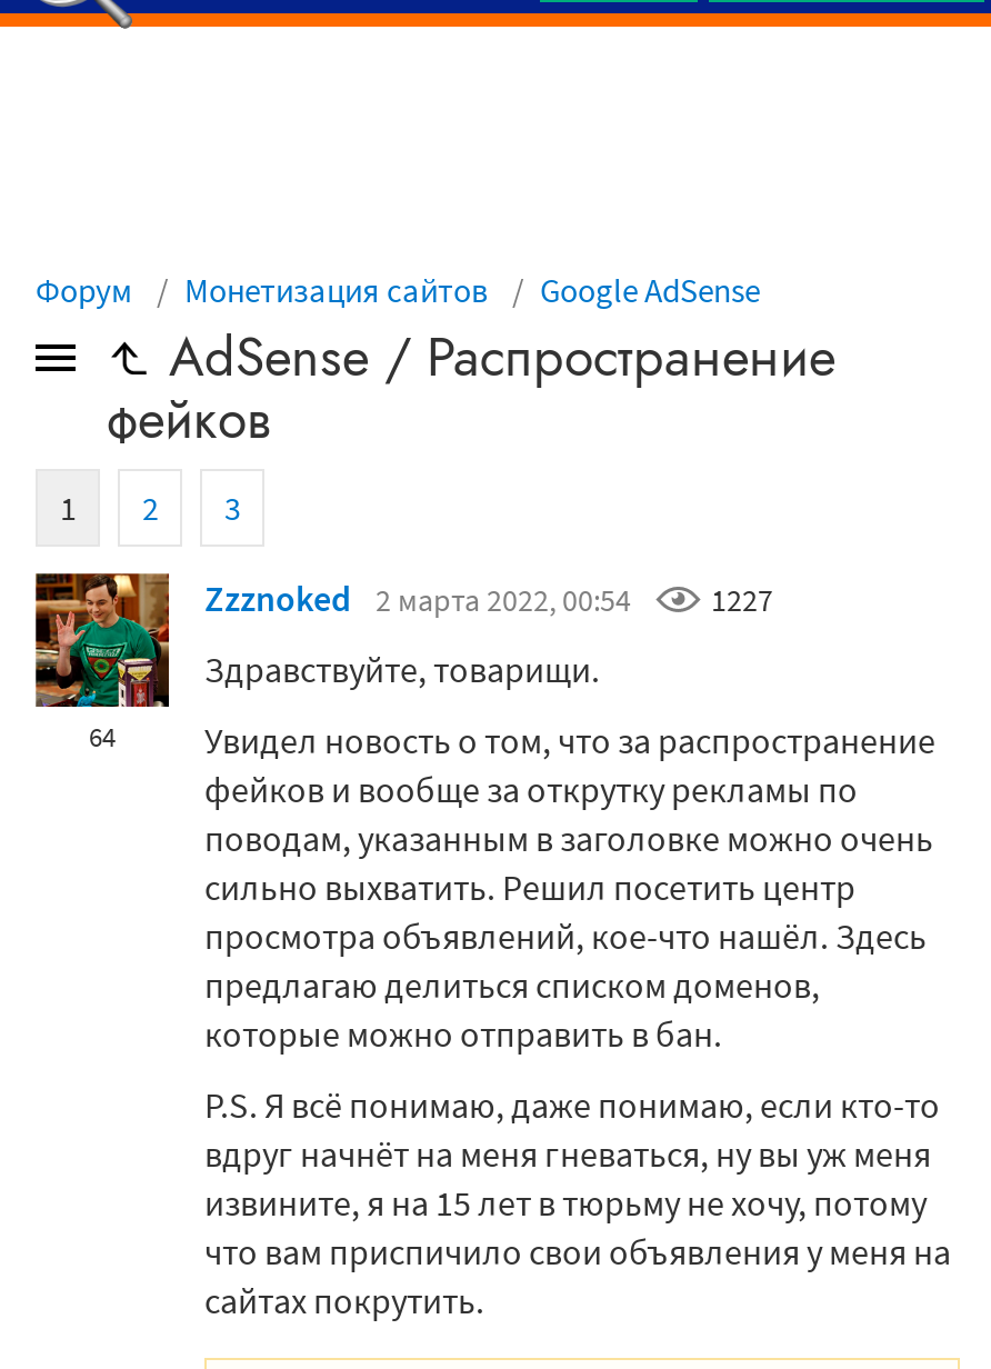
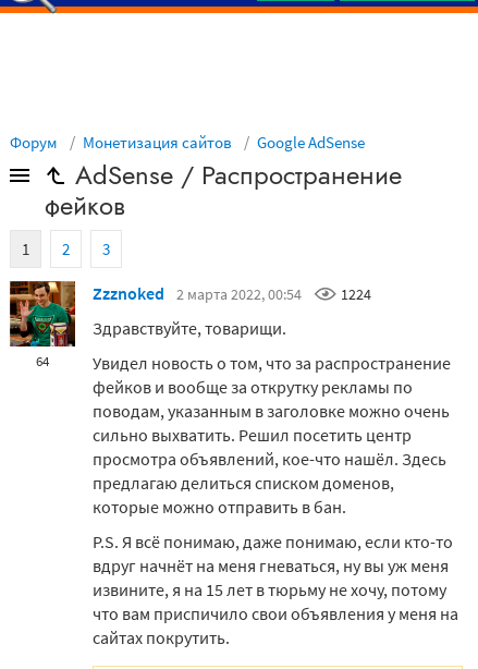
[204,576,773,620] Zzznoked 2 марта 2022, 00:54 1227 -> [93,282,371,304] Zzznoked 2 марта 2022, 00:54 1224

